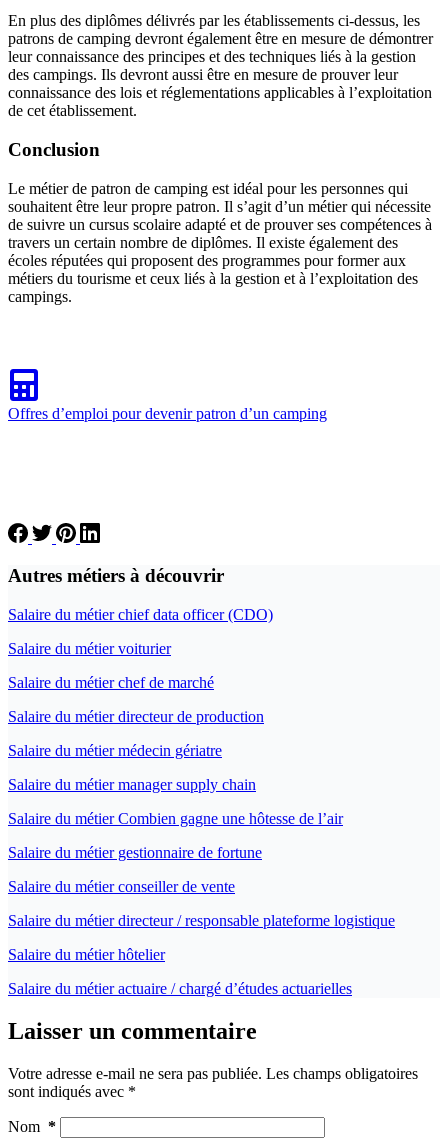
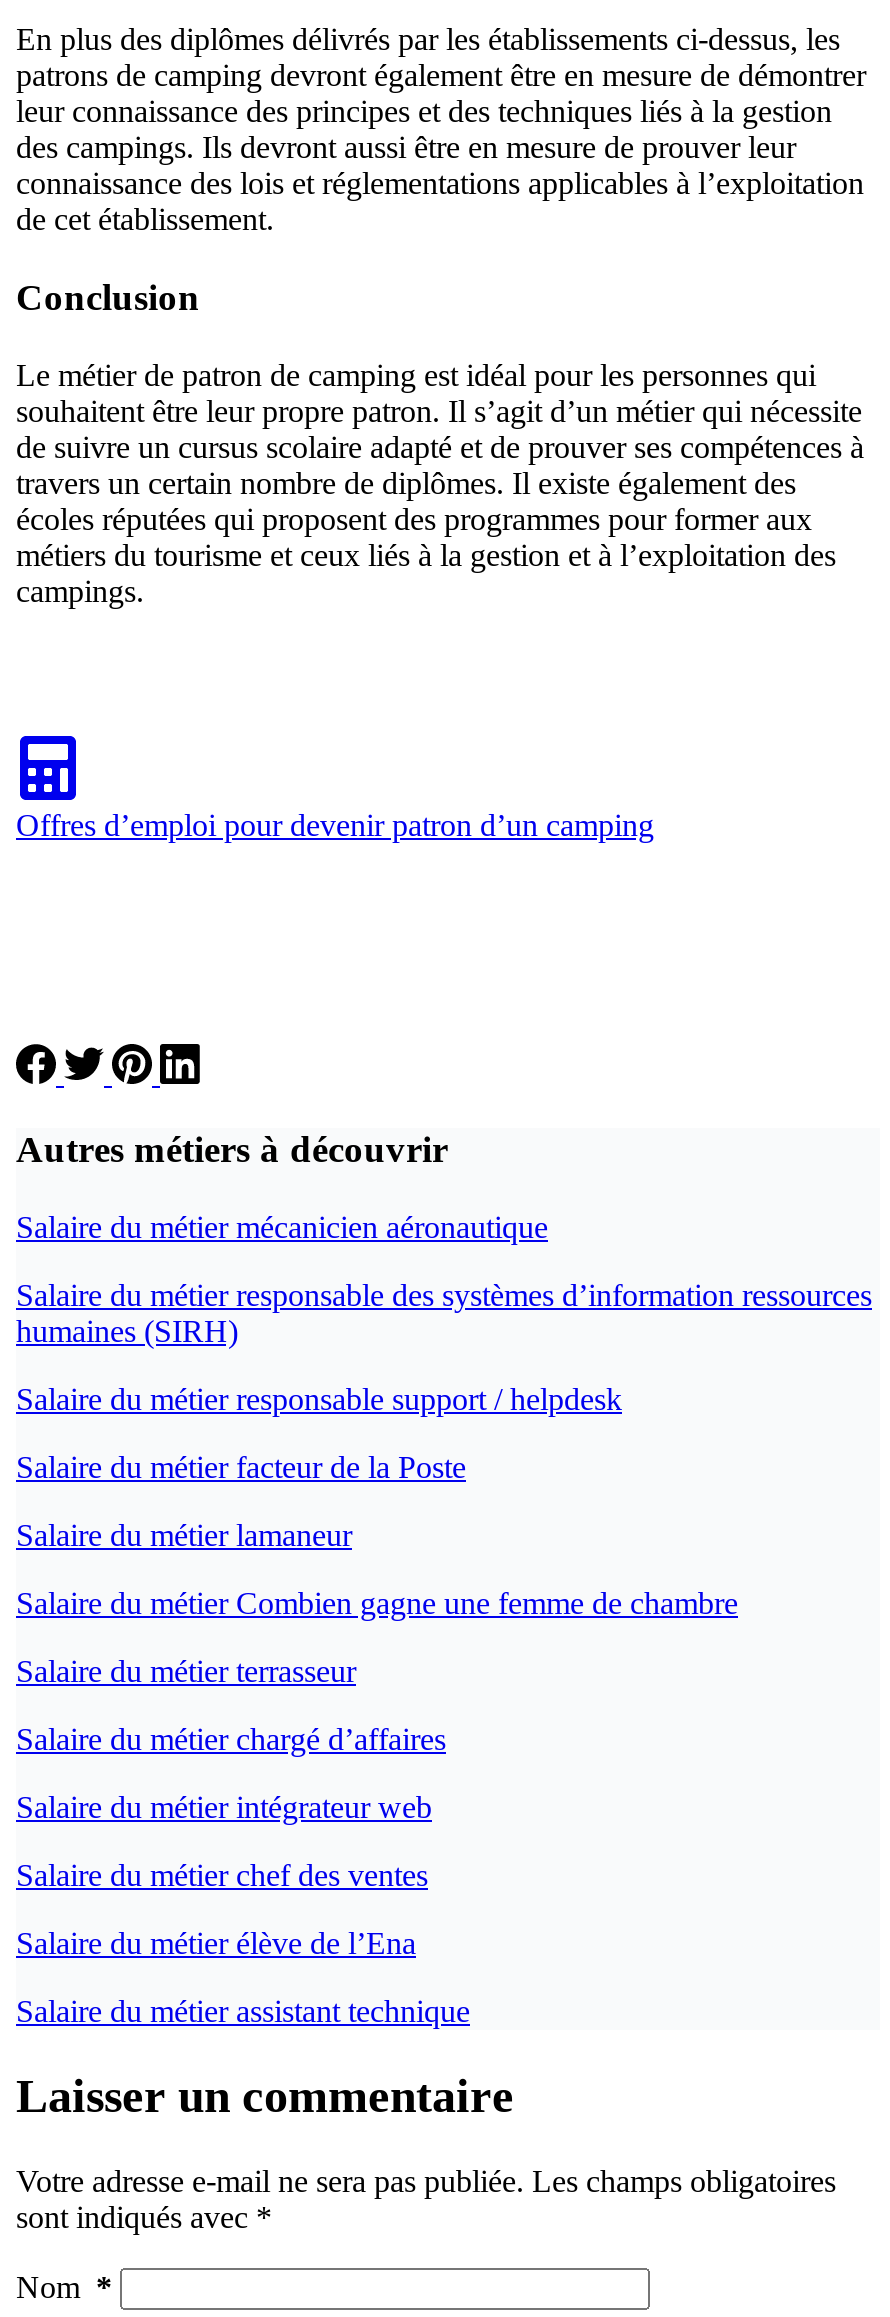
[8,606,273,623] Salaire du métier chief data officer (CDO) -> [16,1210,548,1244] Salaire du métier mécanicien aéronautique
[8,640,171,657] Salaire du métier voiturier -> [16,1278,872,1348] Salaire du métier responsable des systèmes d’information ressources | humaines (SIRH)
[8,674,214,691] Salaire du métier chef de marché -> [16,1382,622,1416] Salaire du métier responsable support / helpdesk
[8,708,264,725] Salaire du métier directeur de production -> [16,1450,466,1484] Salaire du métier facteur de la Poste
[8,742,222,759] Salaire du métier médecin gériatre -> [16,1518,352,1552] Salaire du métier lamaneur
[8,776,256,793] Salaire du métier manager supply chain -> [16,1586,738,1620] Salaire du métier Combien gagne une femme de chambre
[8,810,343,827] Salaire du métier Combien gagne une hôtesse de l’air -> [16,1654,356,1688] Salaire du métier terrasseur
[8,844,262,861] Salaire du métier gestionnaire de fortune -> [16,1722,446,1756] Salaire du métier chargé d’affaires
[8,878,235,895] Salaire du métier conseiller de vente -> [16,1790,432,1824] Salaire du métier intégrateur web
[8,912,395,929] Salaire du métier directeur / responsable plateforme logistique -> [16,1858,428,1892] Salaire du métier chef des ventes
[8,946,165,963] Salaire du métier hôtelier -> [16,1926,416,1960] Salaire du métier élève de l’Ena
[8,980,352,997] Salaire du métier actuaire / chargé d’études actuarielles -> [16,1994,470,2028] Salaire du métier assistant technique

